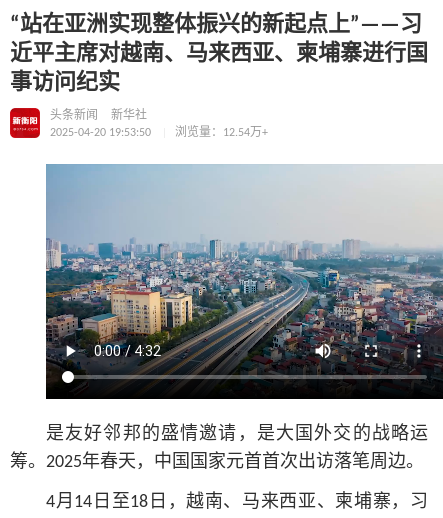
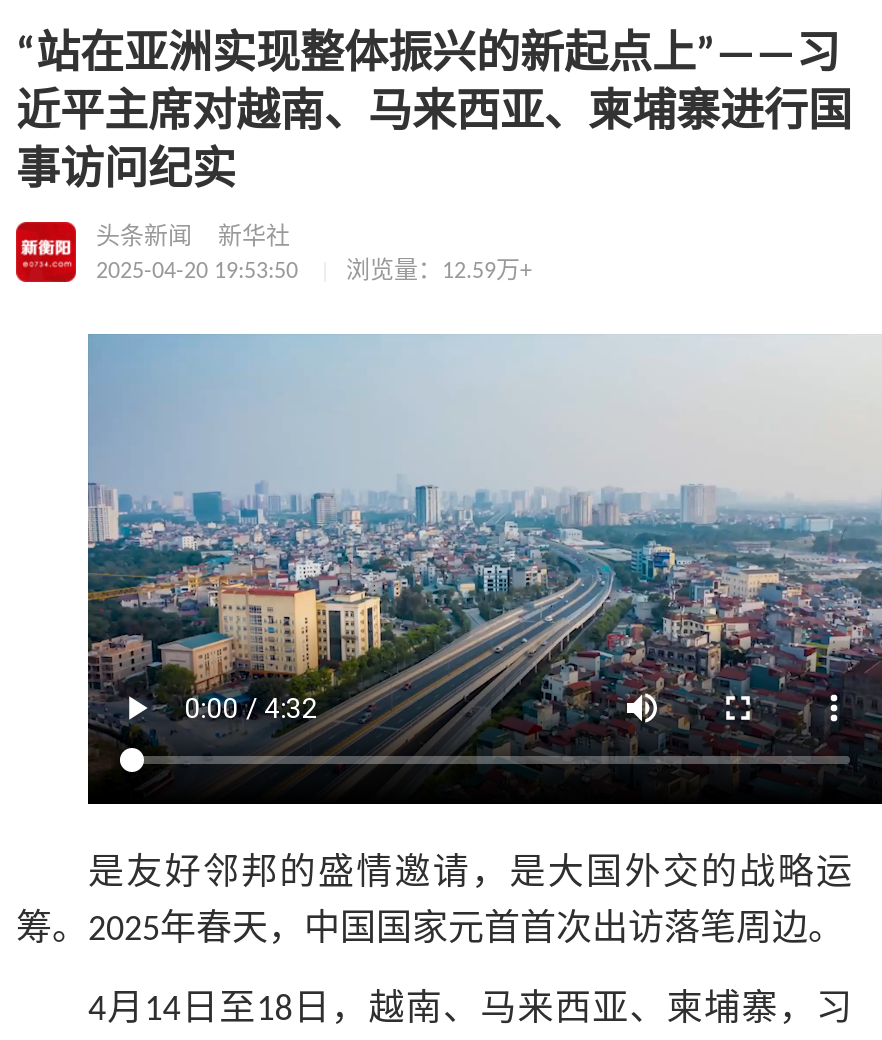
[50,127,268,139] 2025-04-20 19:53:50 浏览量：12.54万+ -> [96,260,532,284] 2025-04-20 19:53:50 浏览量：12.59万+

